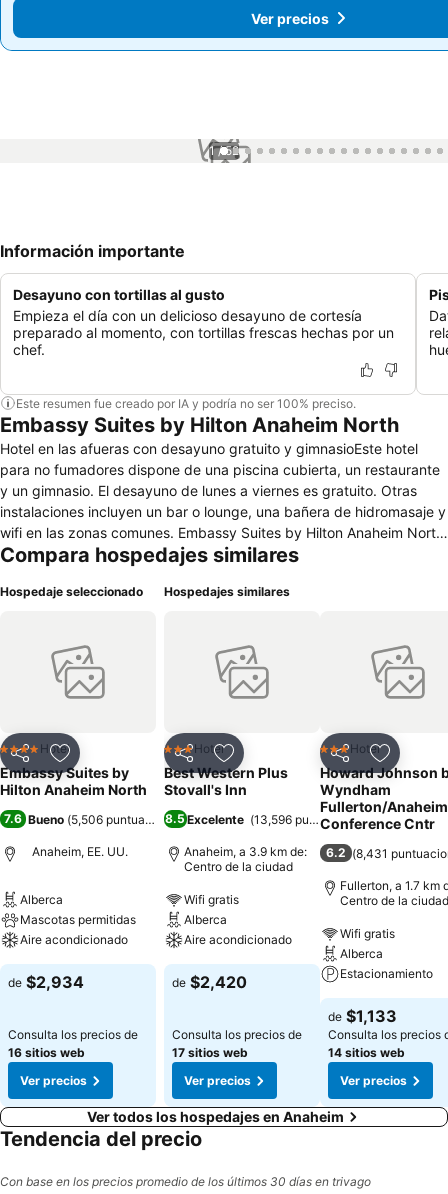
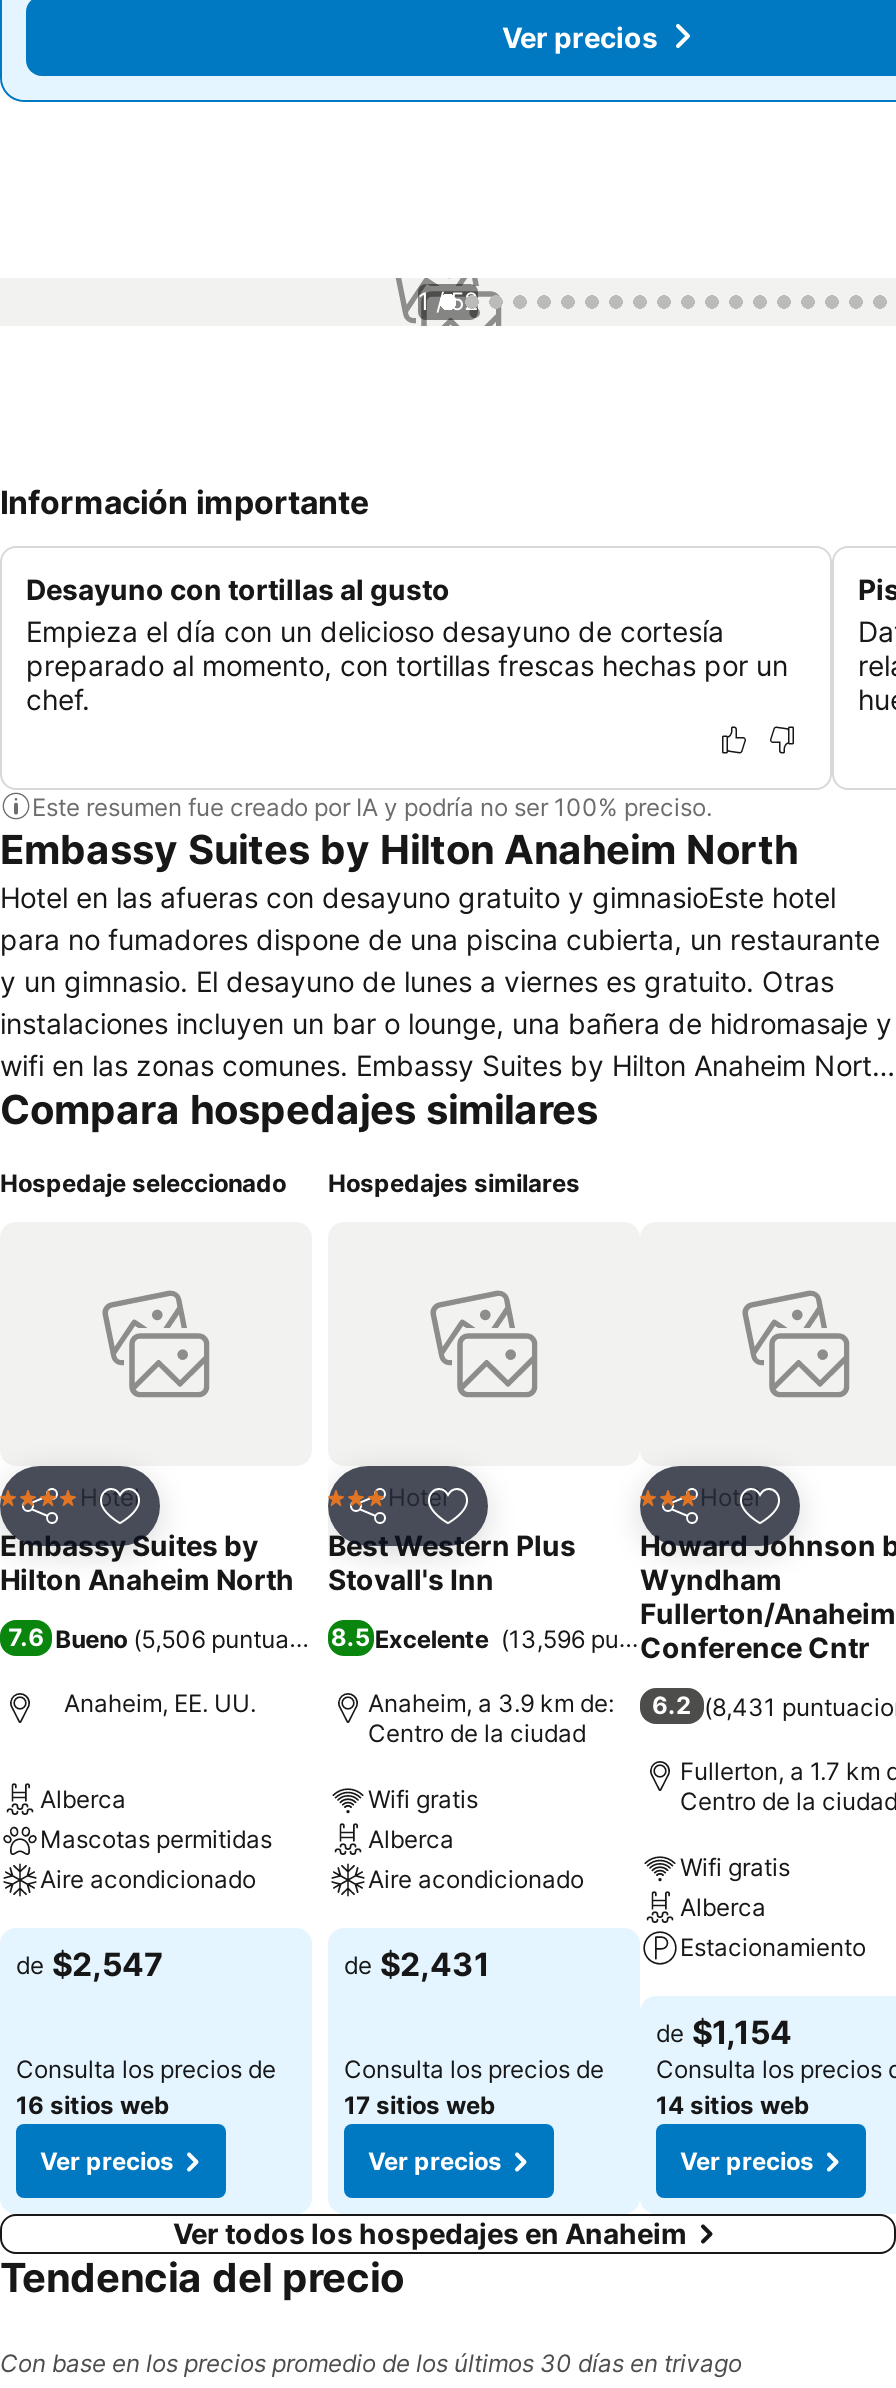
[8,972,84,992] de $2,934 -> [16,1944,164,1984] de $2,547
[172,972,247,992] de $2,420 -> [344,1944,490,1984] de $2,431
[328,1006,397,1026] de $1,133 -> [656,2012,792,2052] de $1,154

